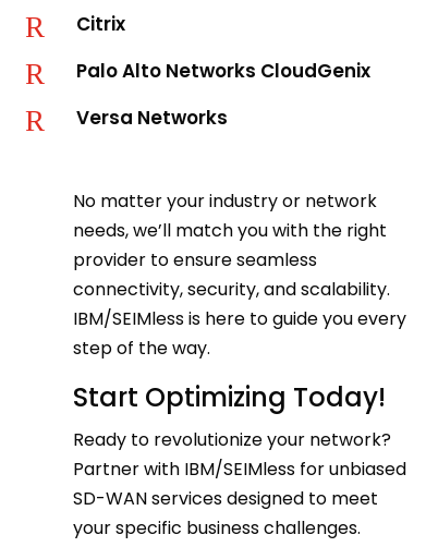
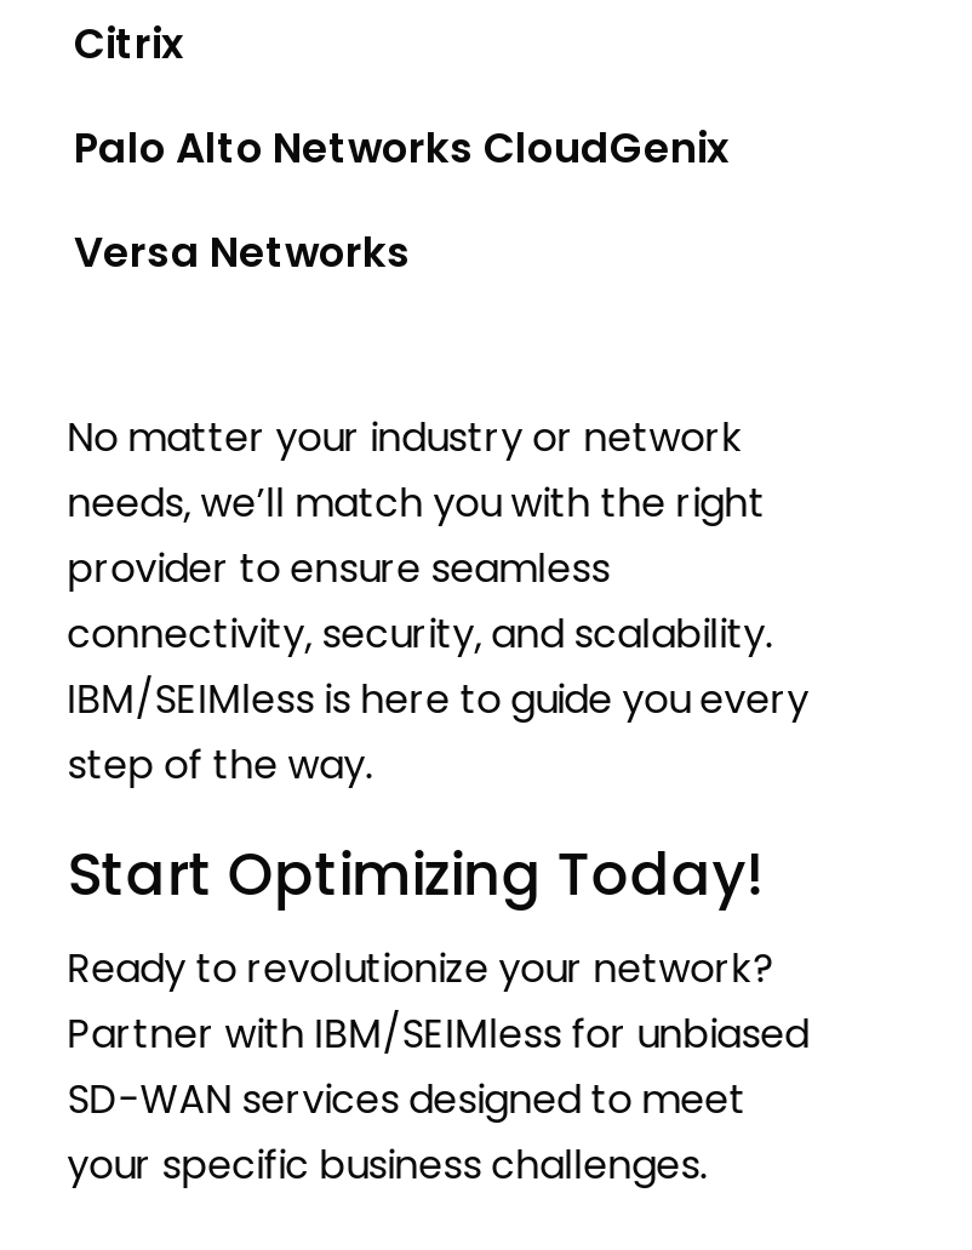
[25,11,44,44] R -> none
[25,58,44,90] R -> none
[25,105,44,137] R -> none

